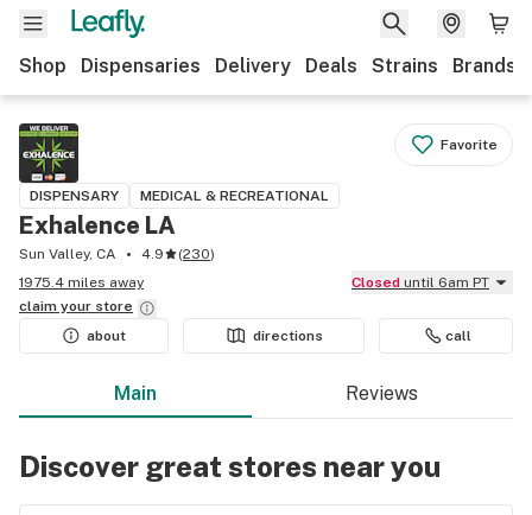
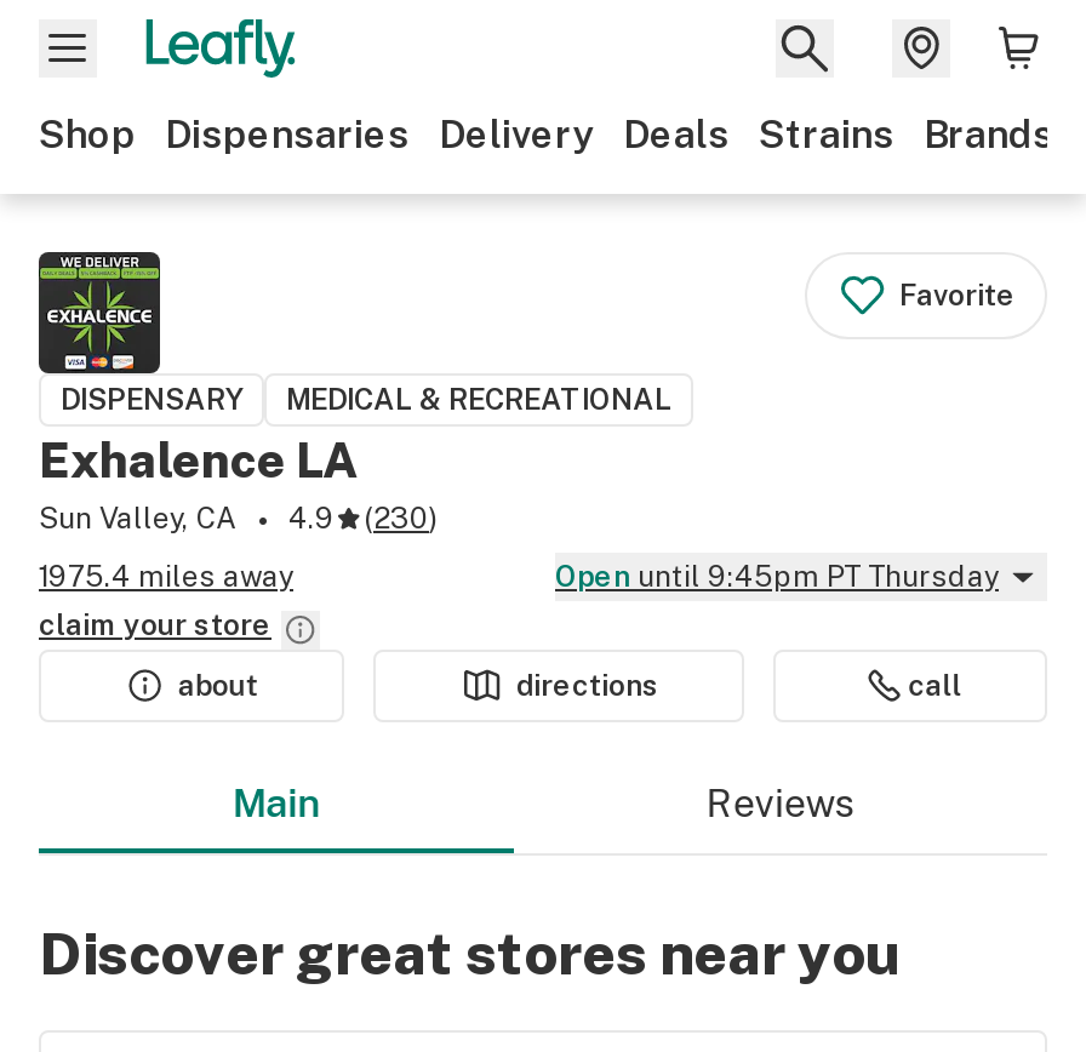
[361,274,489,291] Closed until 6am PT -> [577,560,999,594] Open until 9:45pm PT Thursday

